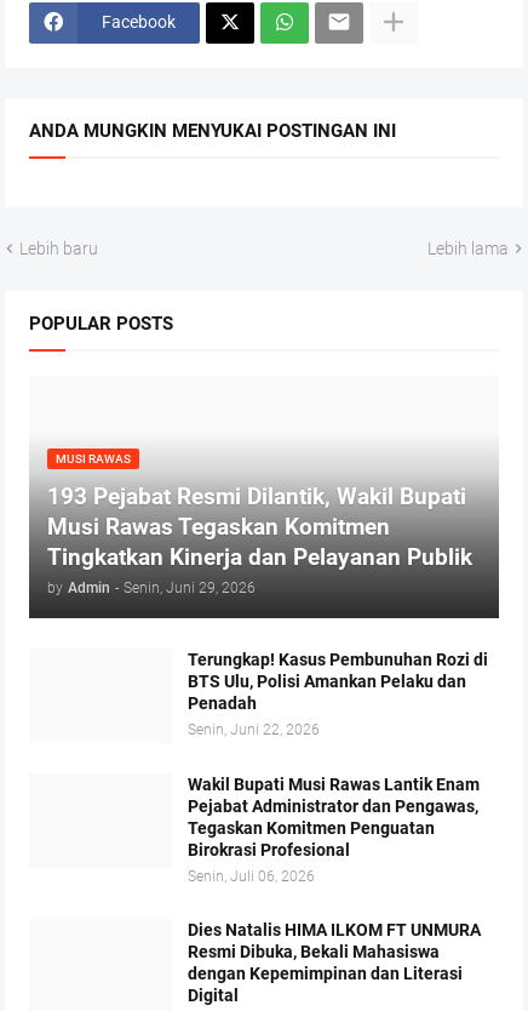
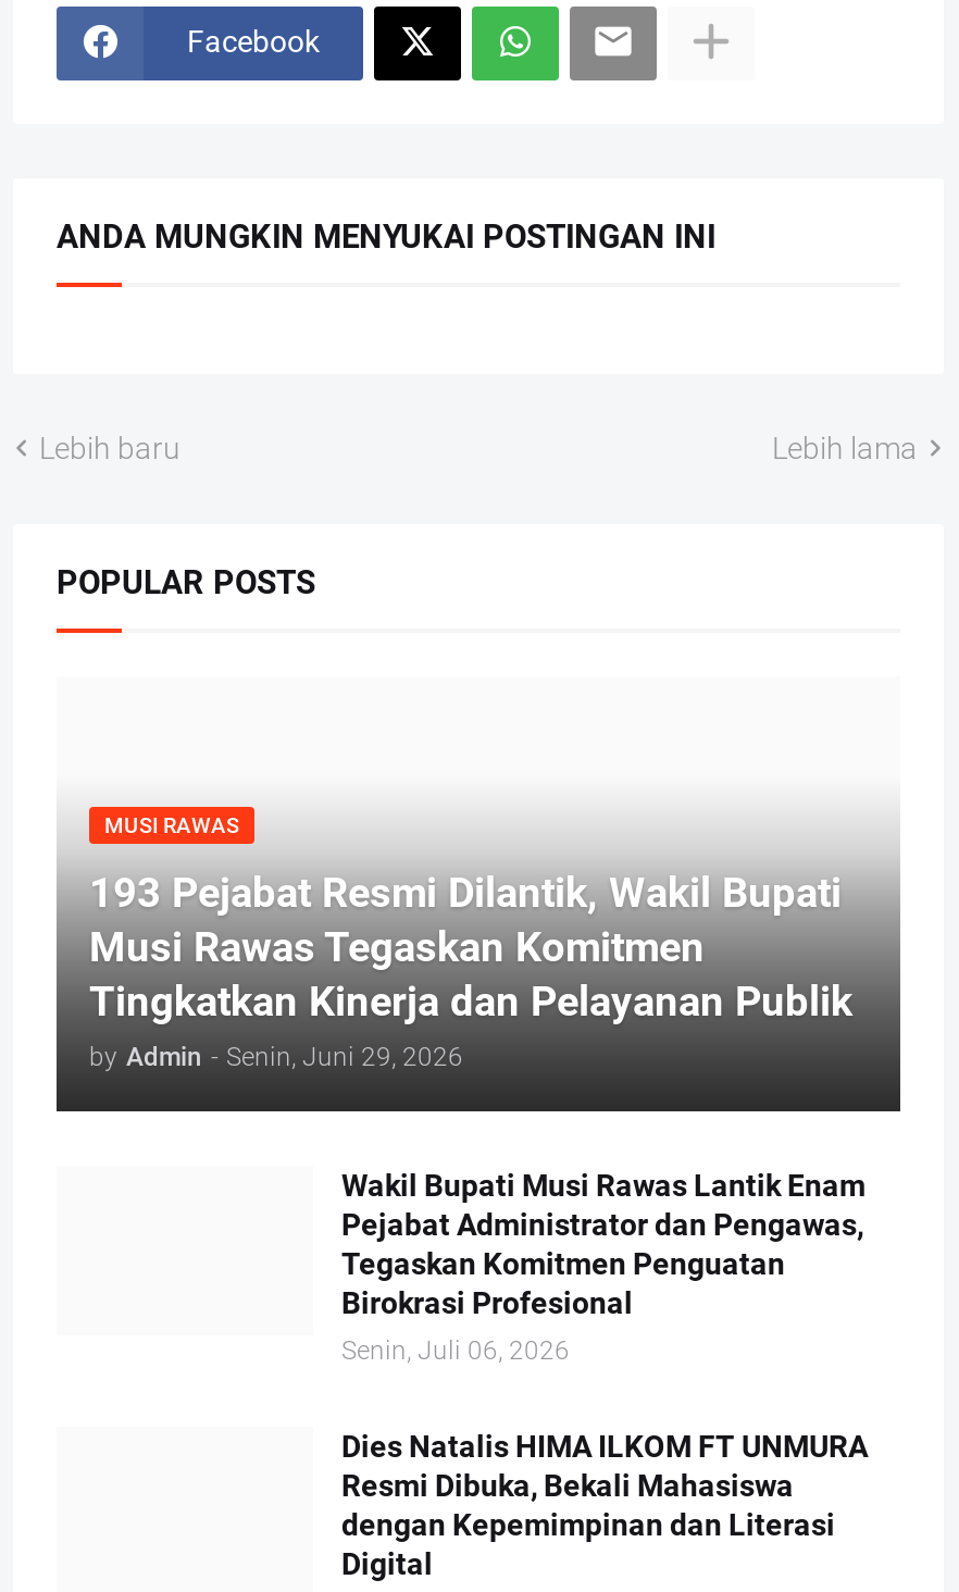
[188,649,488,738] Terungkap! Kasus Pembunuhan Rozi di | BTS Ulu, Polisi Amankan Pelaku dan | Penadah | Senin, Juni 22, 2026 -> none

